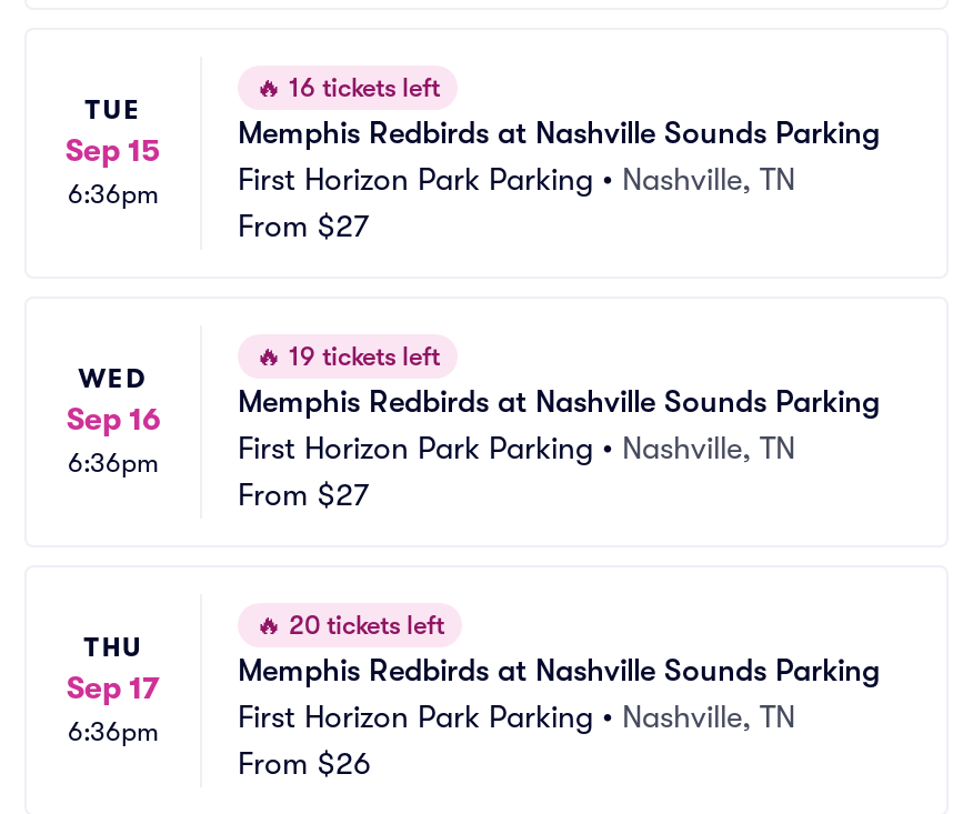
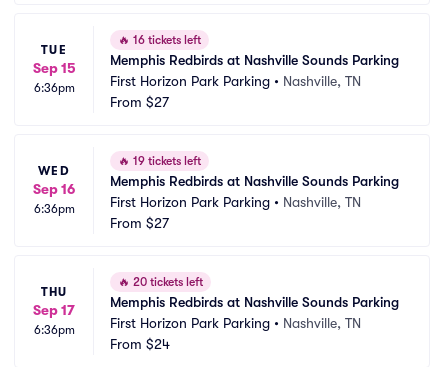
[238,745,371,781] From $26 -> [110,336,170,352] From $24

